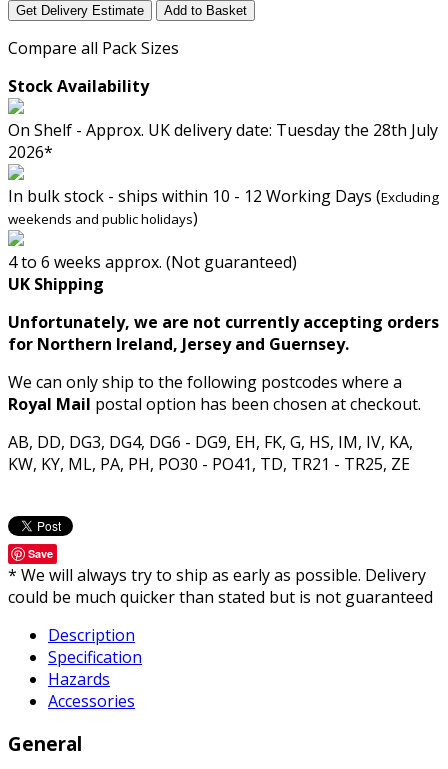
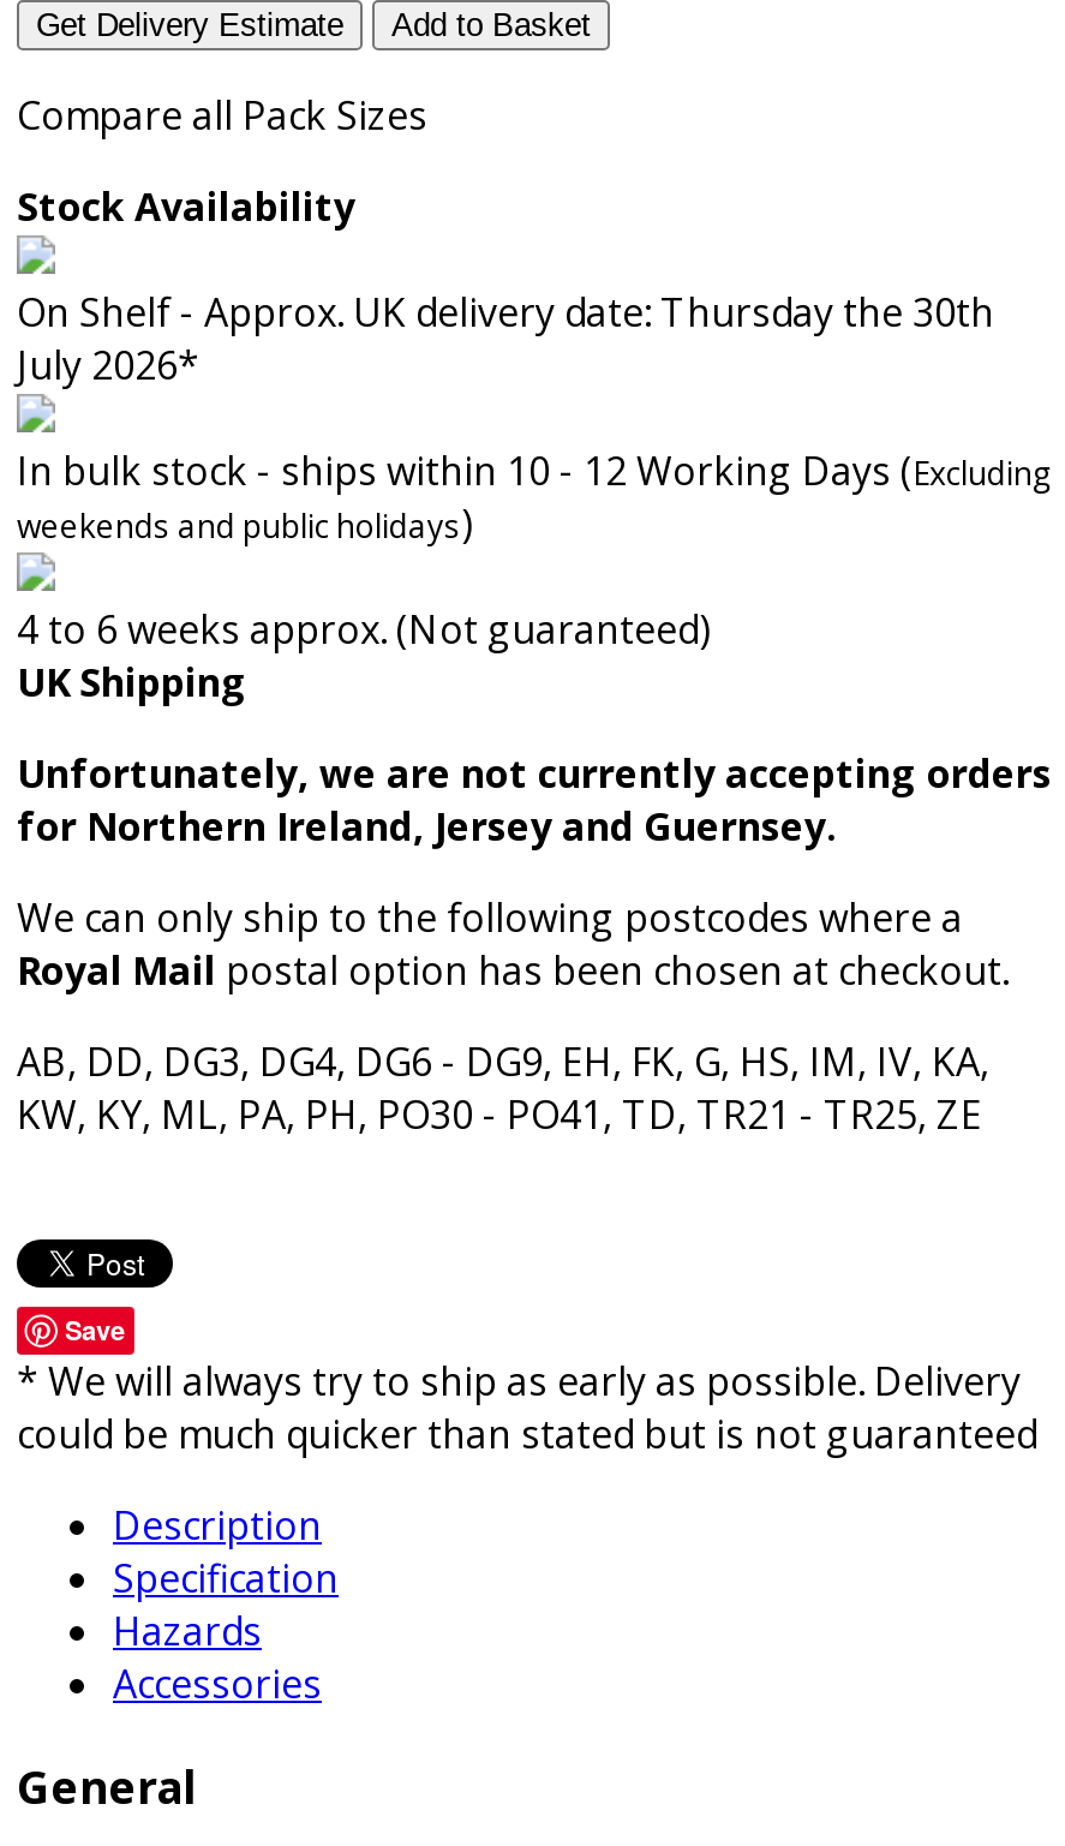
[8,119,438,163] On Shelf - Approx. UK delivery date: Tuesday the 28th July | 2026* -> [17,286,994,392] On Shelf - Approx. UK delivery date: Thursday the 30th | July 2026*

